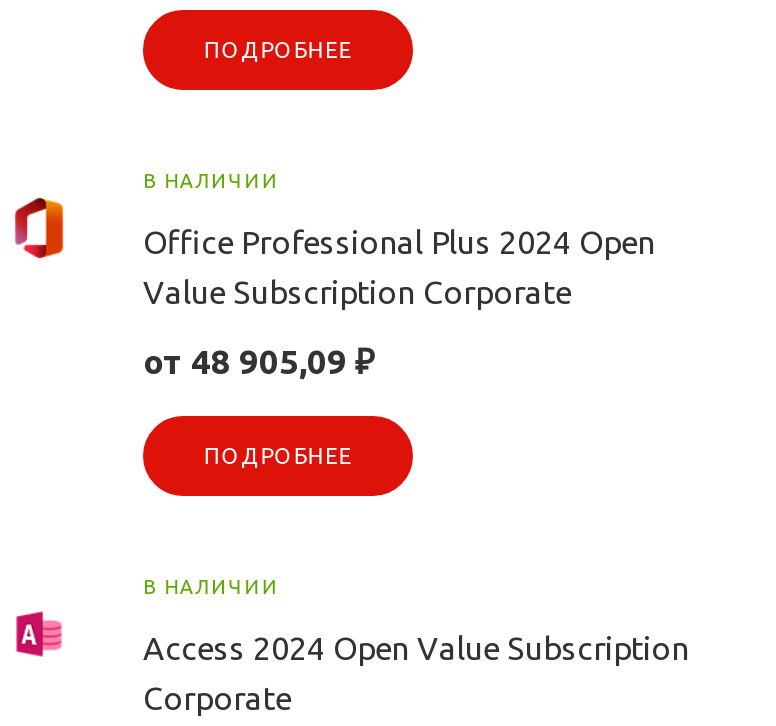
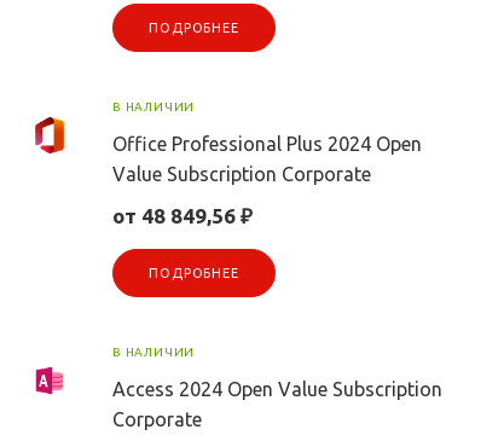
[143,342,375,380] от 48 905,09 ₽ -> [112,204,253,227] от 48 849,56 ₽

